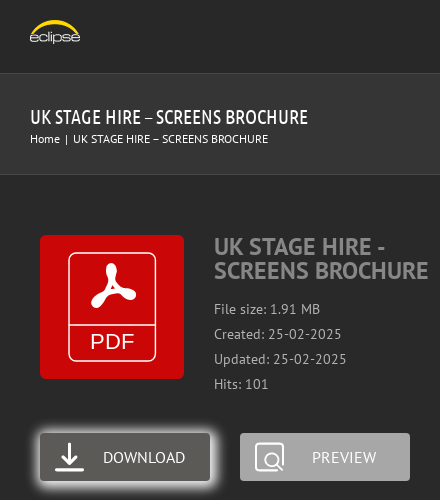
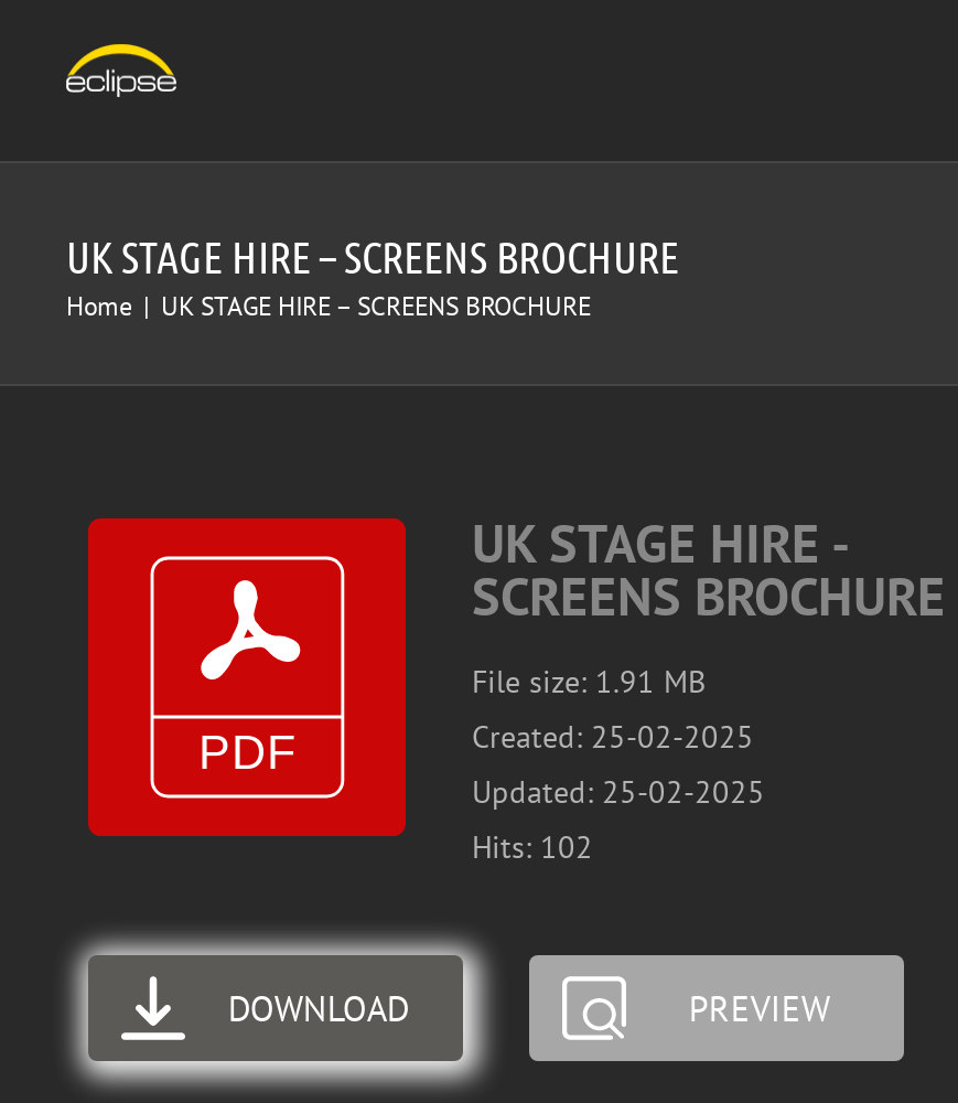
[214,375,269,393] Hits: 101 -> [472,827,593,867] Hits: 102

